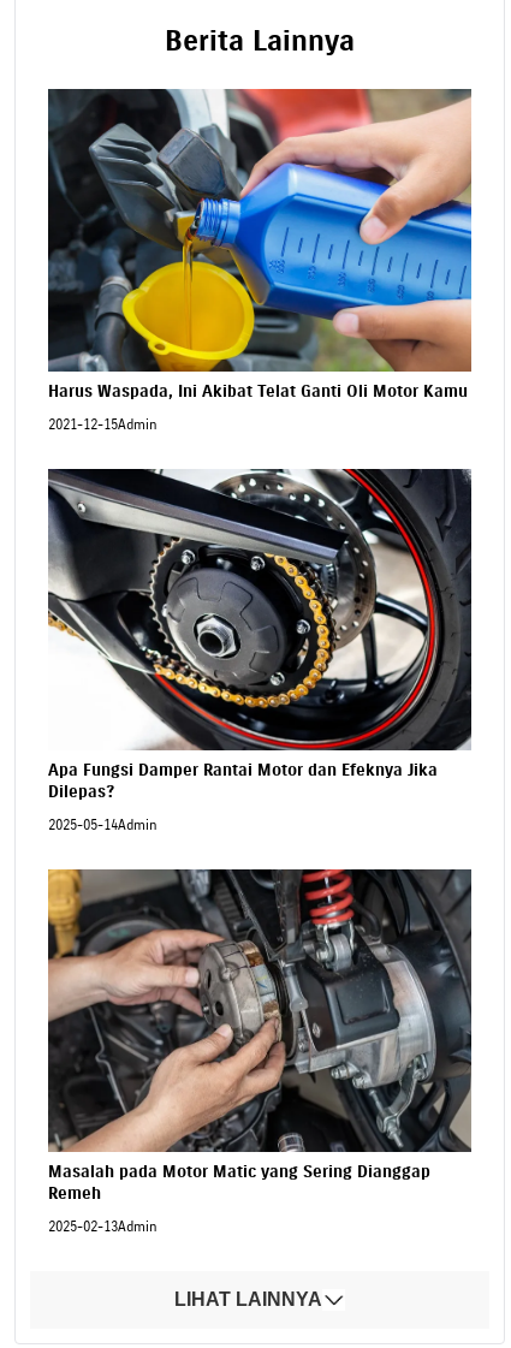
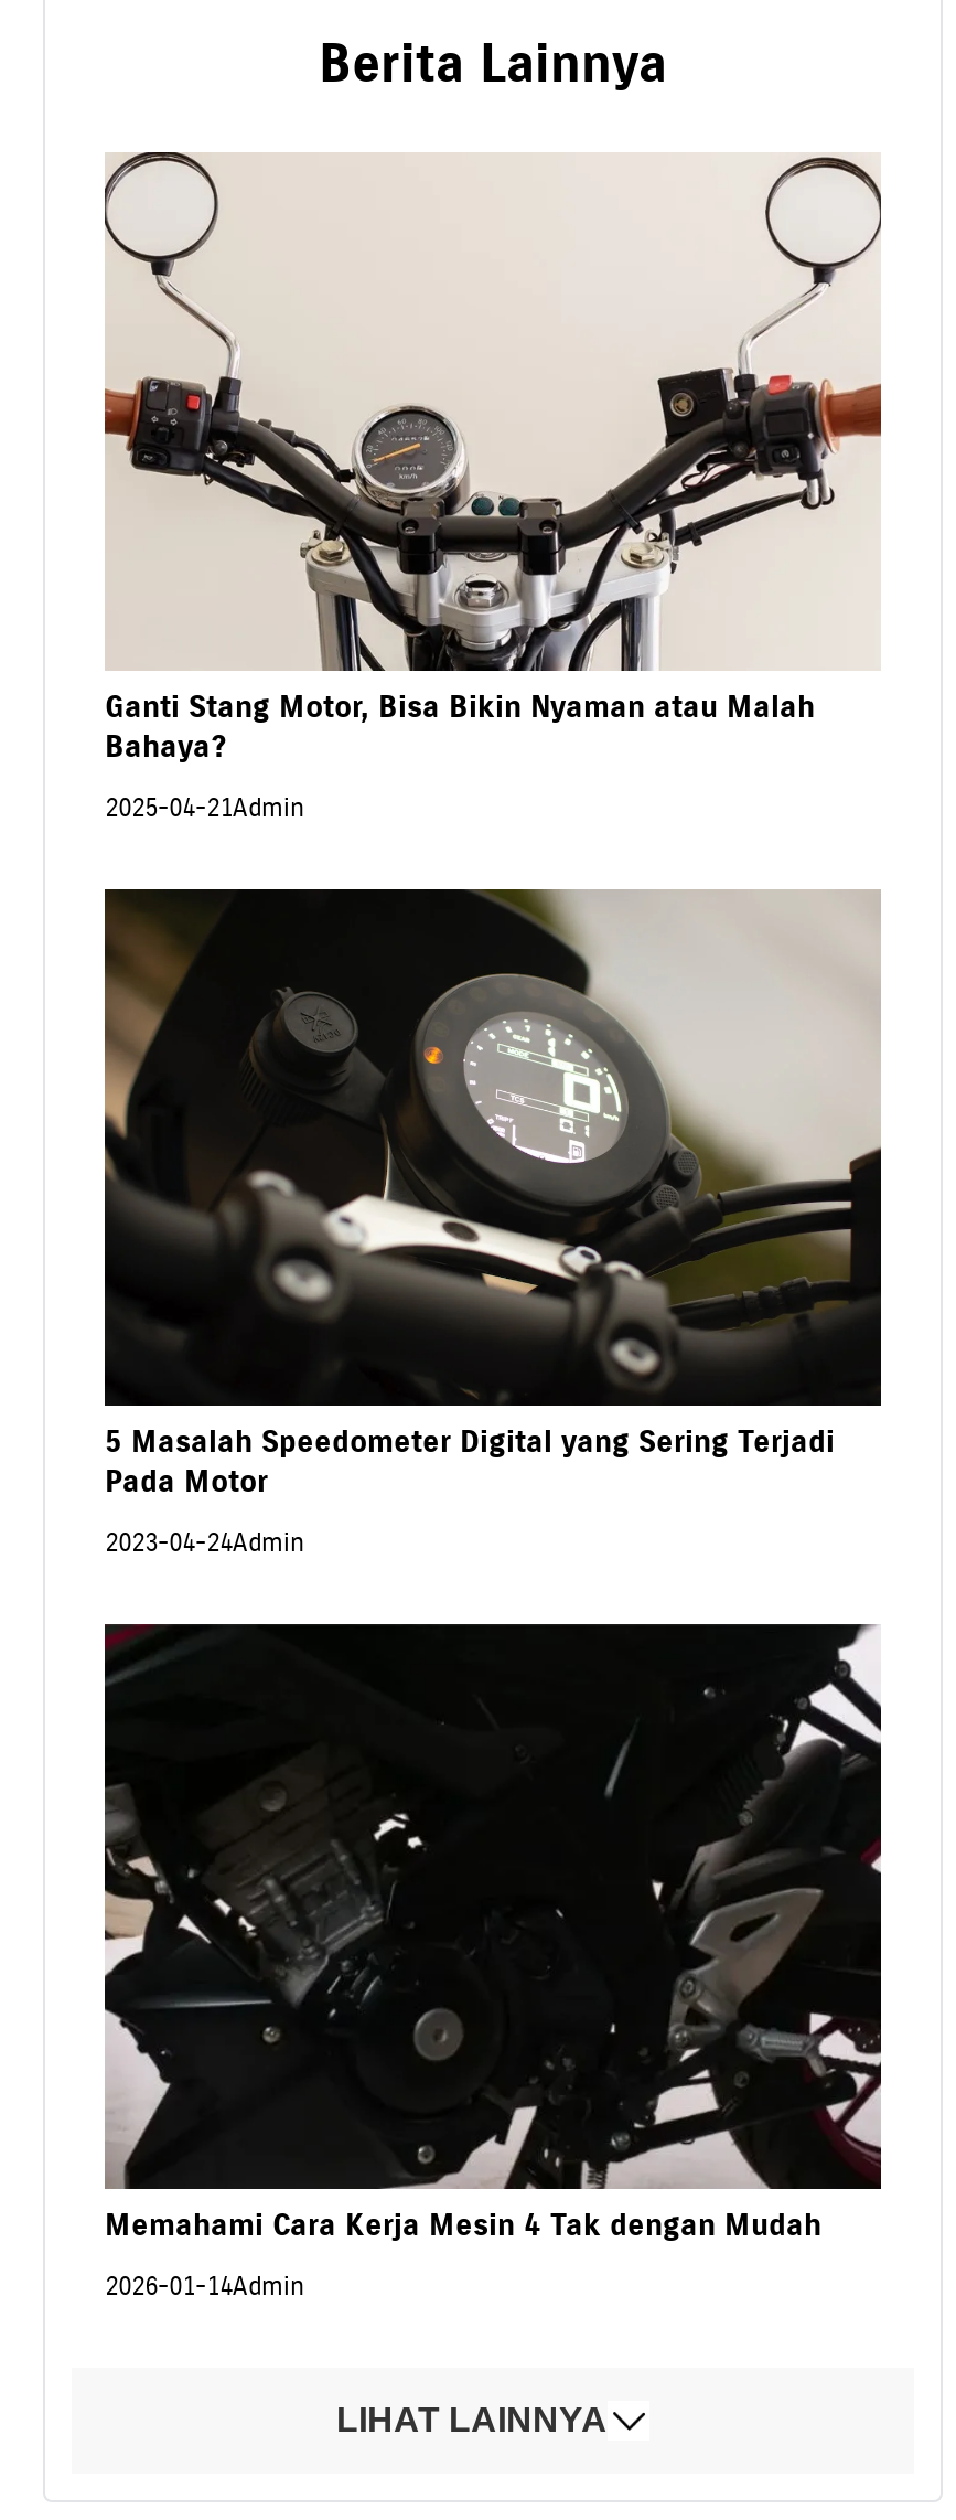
[47,88,473,401] [image] | Harus Waspada, Ini Akibat Telat Ganti Oli Motor Kamu -> [103,152,883,765] [image] | Ganti Stang Motor, Bisa Bikin Nyaman atau Malah | Bahaya?
[48,415,158,433] 2021-12-15Admin -> [105,789,305,822] 2025-04-21Admin
[47,468,473,802] [image] | Apa Fungsi Damper Rantai Motor dan Efeknya Jika | Dilepas? -> [103,887,881,1501] [image] | 5 Masalah Speedometer Digital yang Sering Terjadi | Pada Motor
[48,816,158,834] 2025-05-14Admin -> [105,1525,305,1558] 2023-04-24Admin
[47,868,473,1203] [image] | Masalah pada Motor Matic yang Sering Dianggap | Remeh -> [103,1622,883,2245] [image] | Memahami Cara Kerja Mesin 4 Tak dengan Mudah
[48,1217,158,1235] 2025-02-13Admin -> [105,2269,305,2302] 2026-01-14Admin

